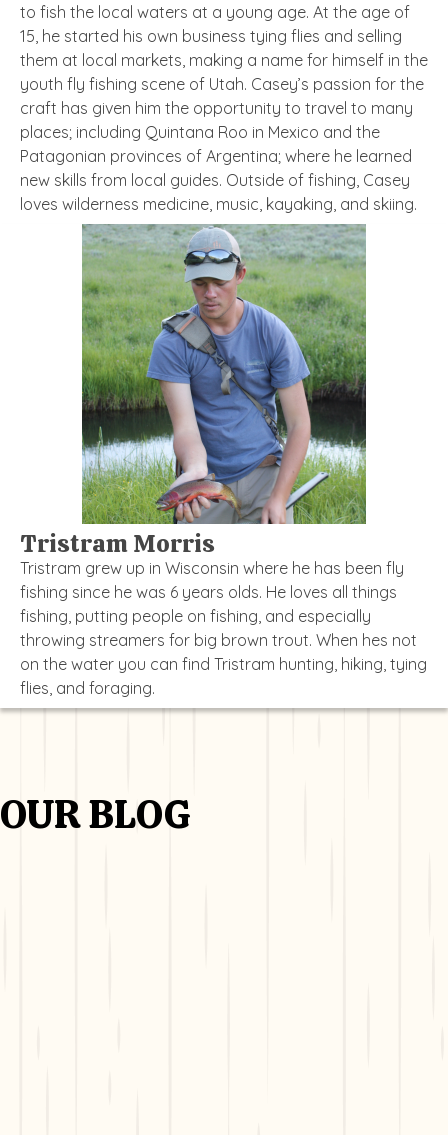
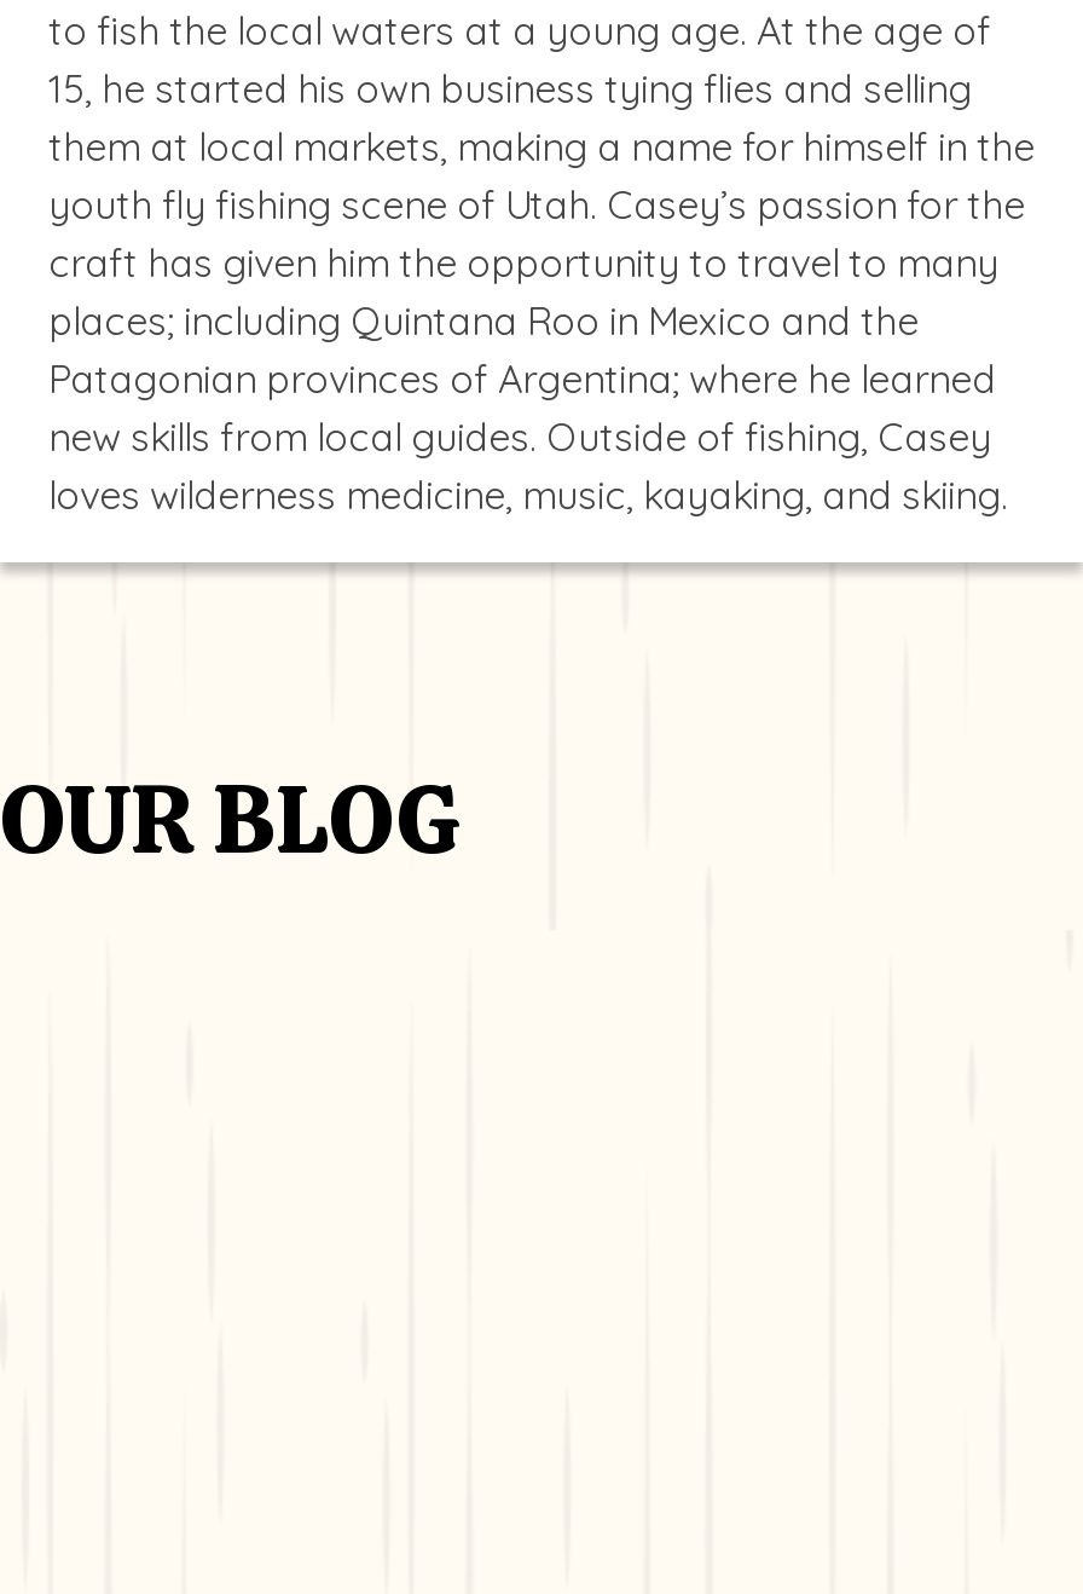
[20,223,427,698] [image] | Tristram Morris | Tristram grew up in Wisconsin where he has been fly | fishing since he was 6 years olds. He loves all things | fishing, putting people on fishing, and especially | throwing streamers for big brown trout. When hes not | on the water you can find Tristram hunting, hiking, tying | flies, and foraging. -> none

